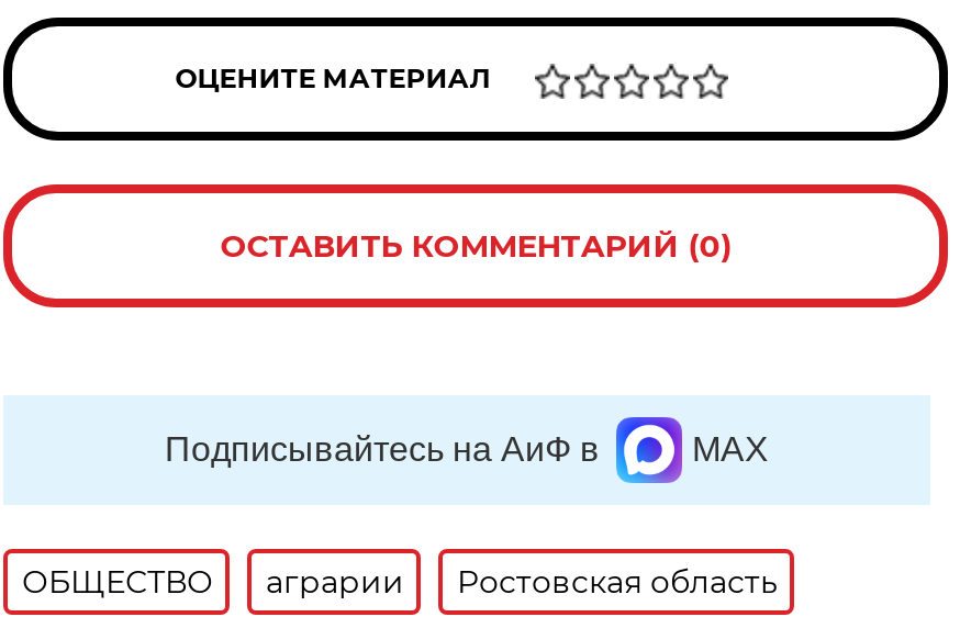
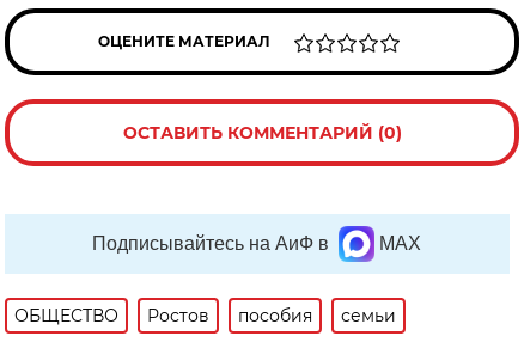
[266,562,777,602] аграрии | Ростовская область -> [148,305,396,326] Ростов | пособия | семьи

